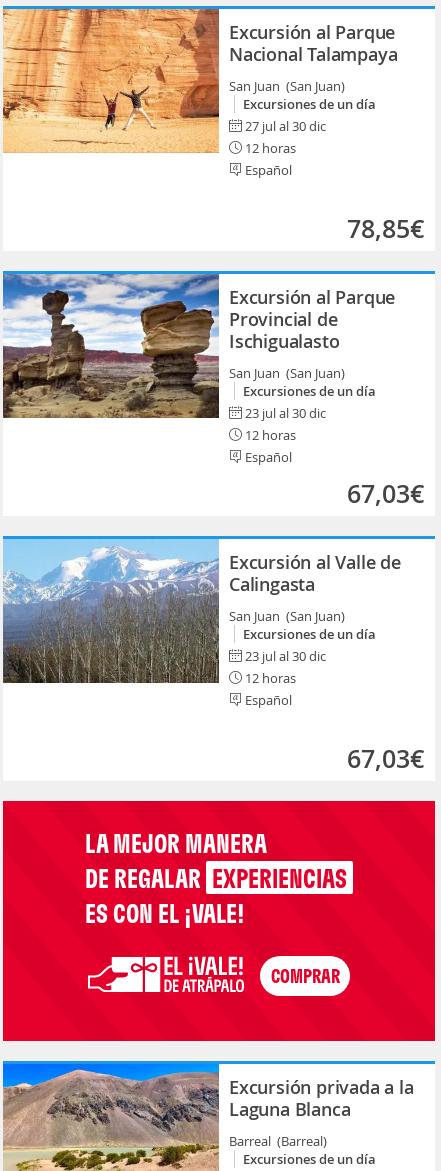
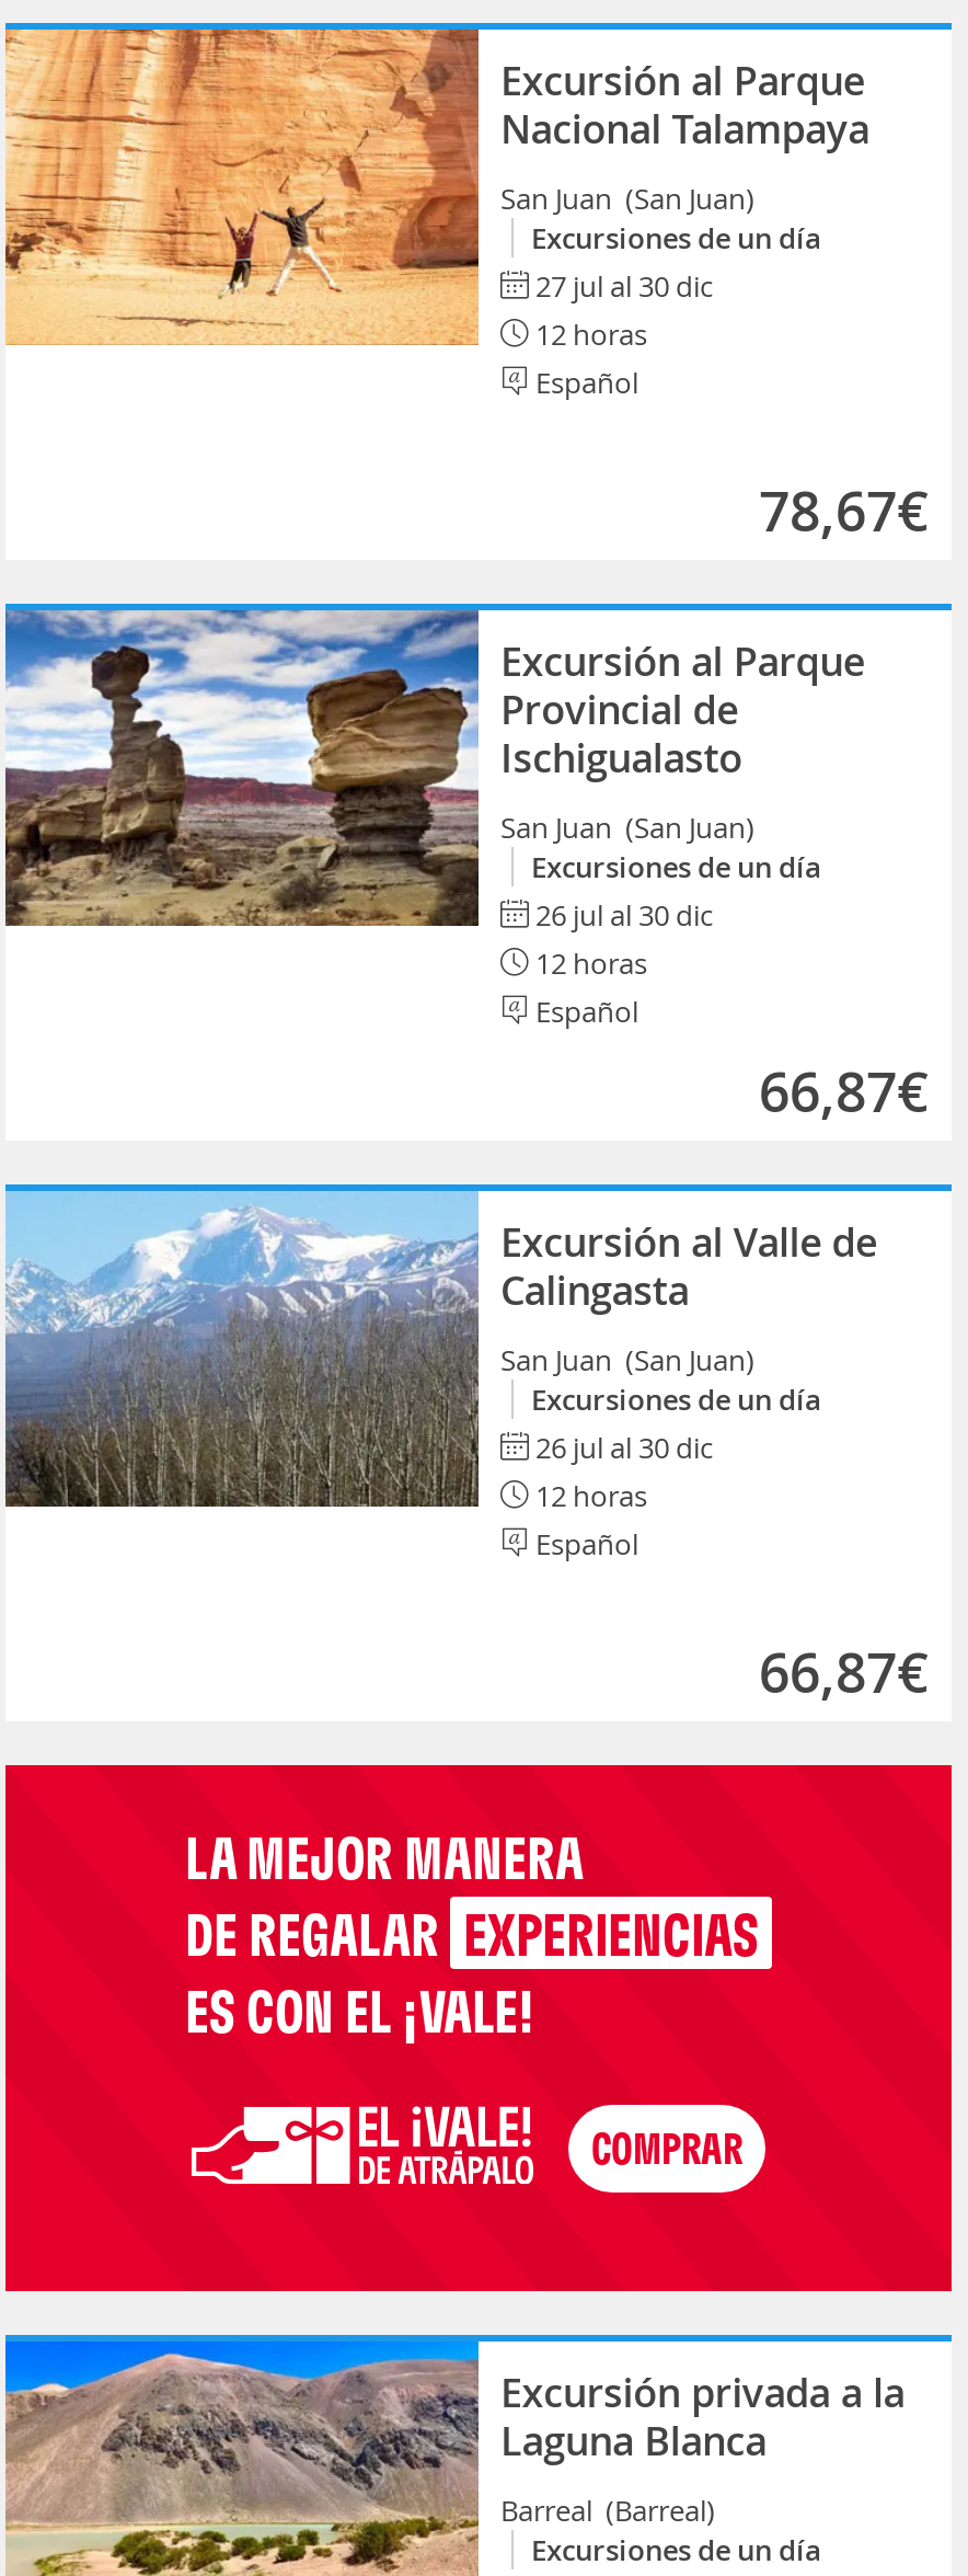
[347,212,425,246] 78,85€ -> [759,474,930,549] 78,67€
[245,404,326,422] 23 jul al 30 dic -> [535,895,713,935] 26 jul al 30 dic
[347,477,425,511] 67,03€ -> [759,1055,930,1130] 66,87€
[245,647,326,665] 23 jul al 30 dic -> [535,1428,713,1467] 26 jul al 30 dic
[347,742,425,776] 67,03€ -> [759,1636,930,1710] 66,87€

